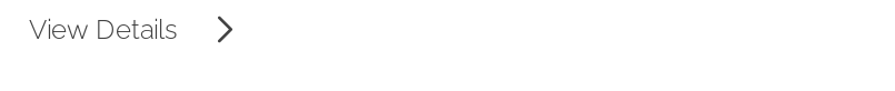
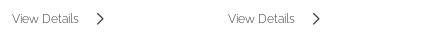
none -> [228,11,295,25] View Details

